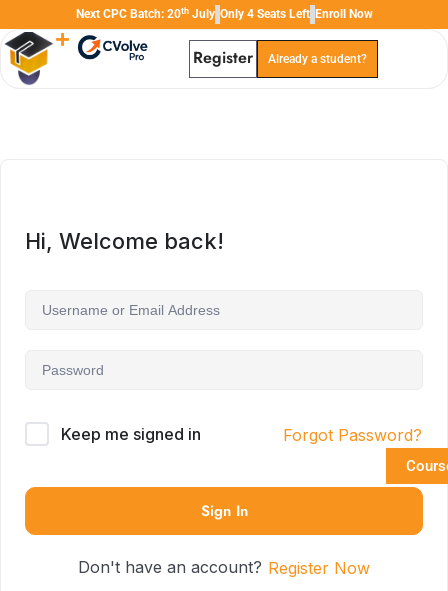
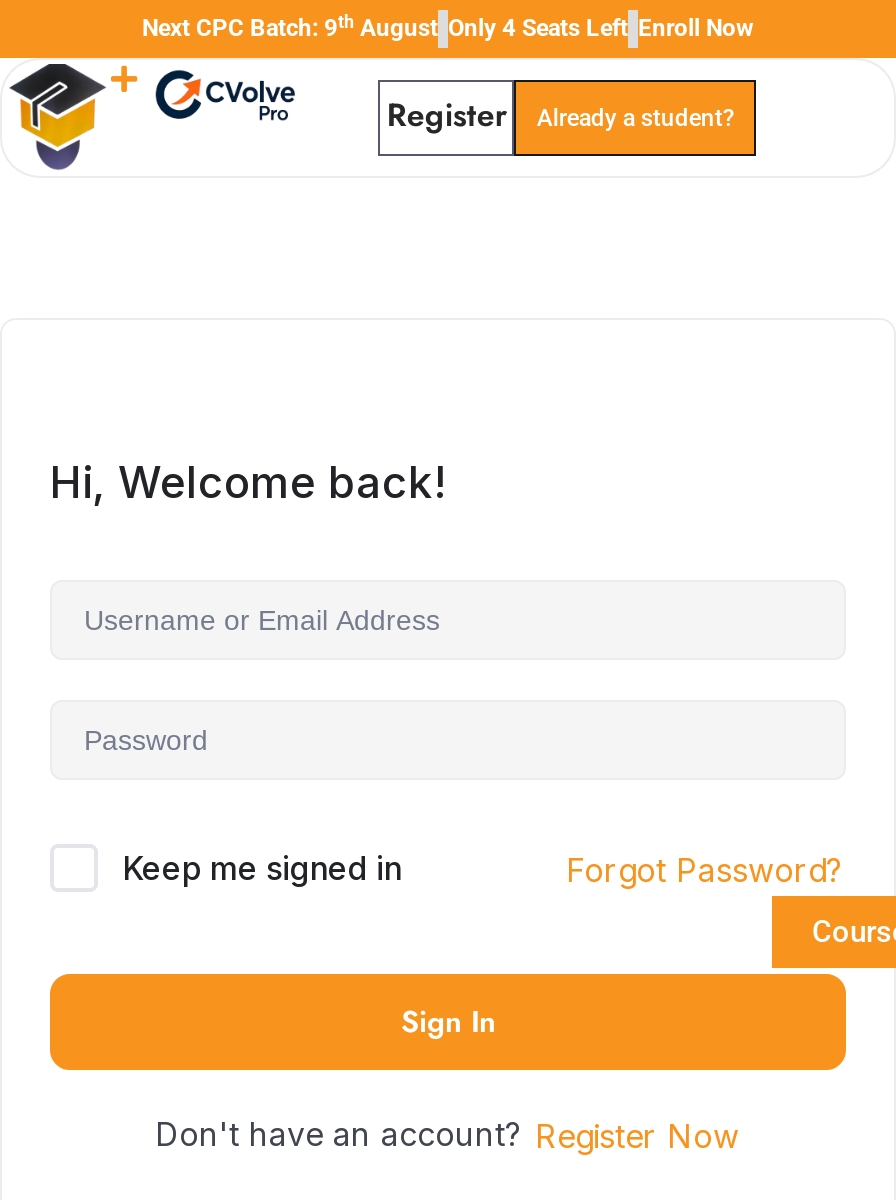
[75,5,372,21] Next CPC Batch: 20th July Only 4 Seats Left Enroll Now -> [142,11,754,42] Next CPC Batch: 9th August Only 4 Seats Left Enroll Now

